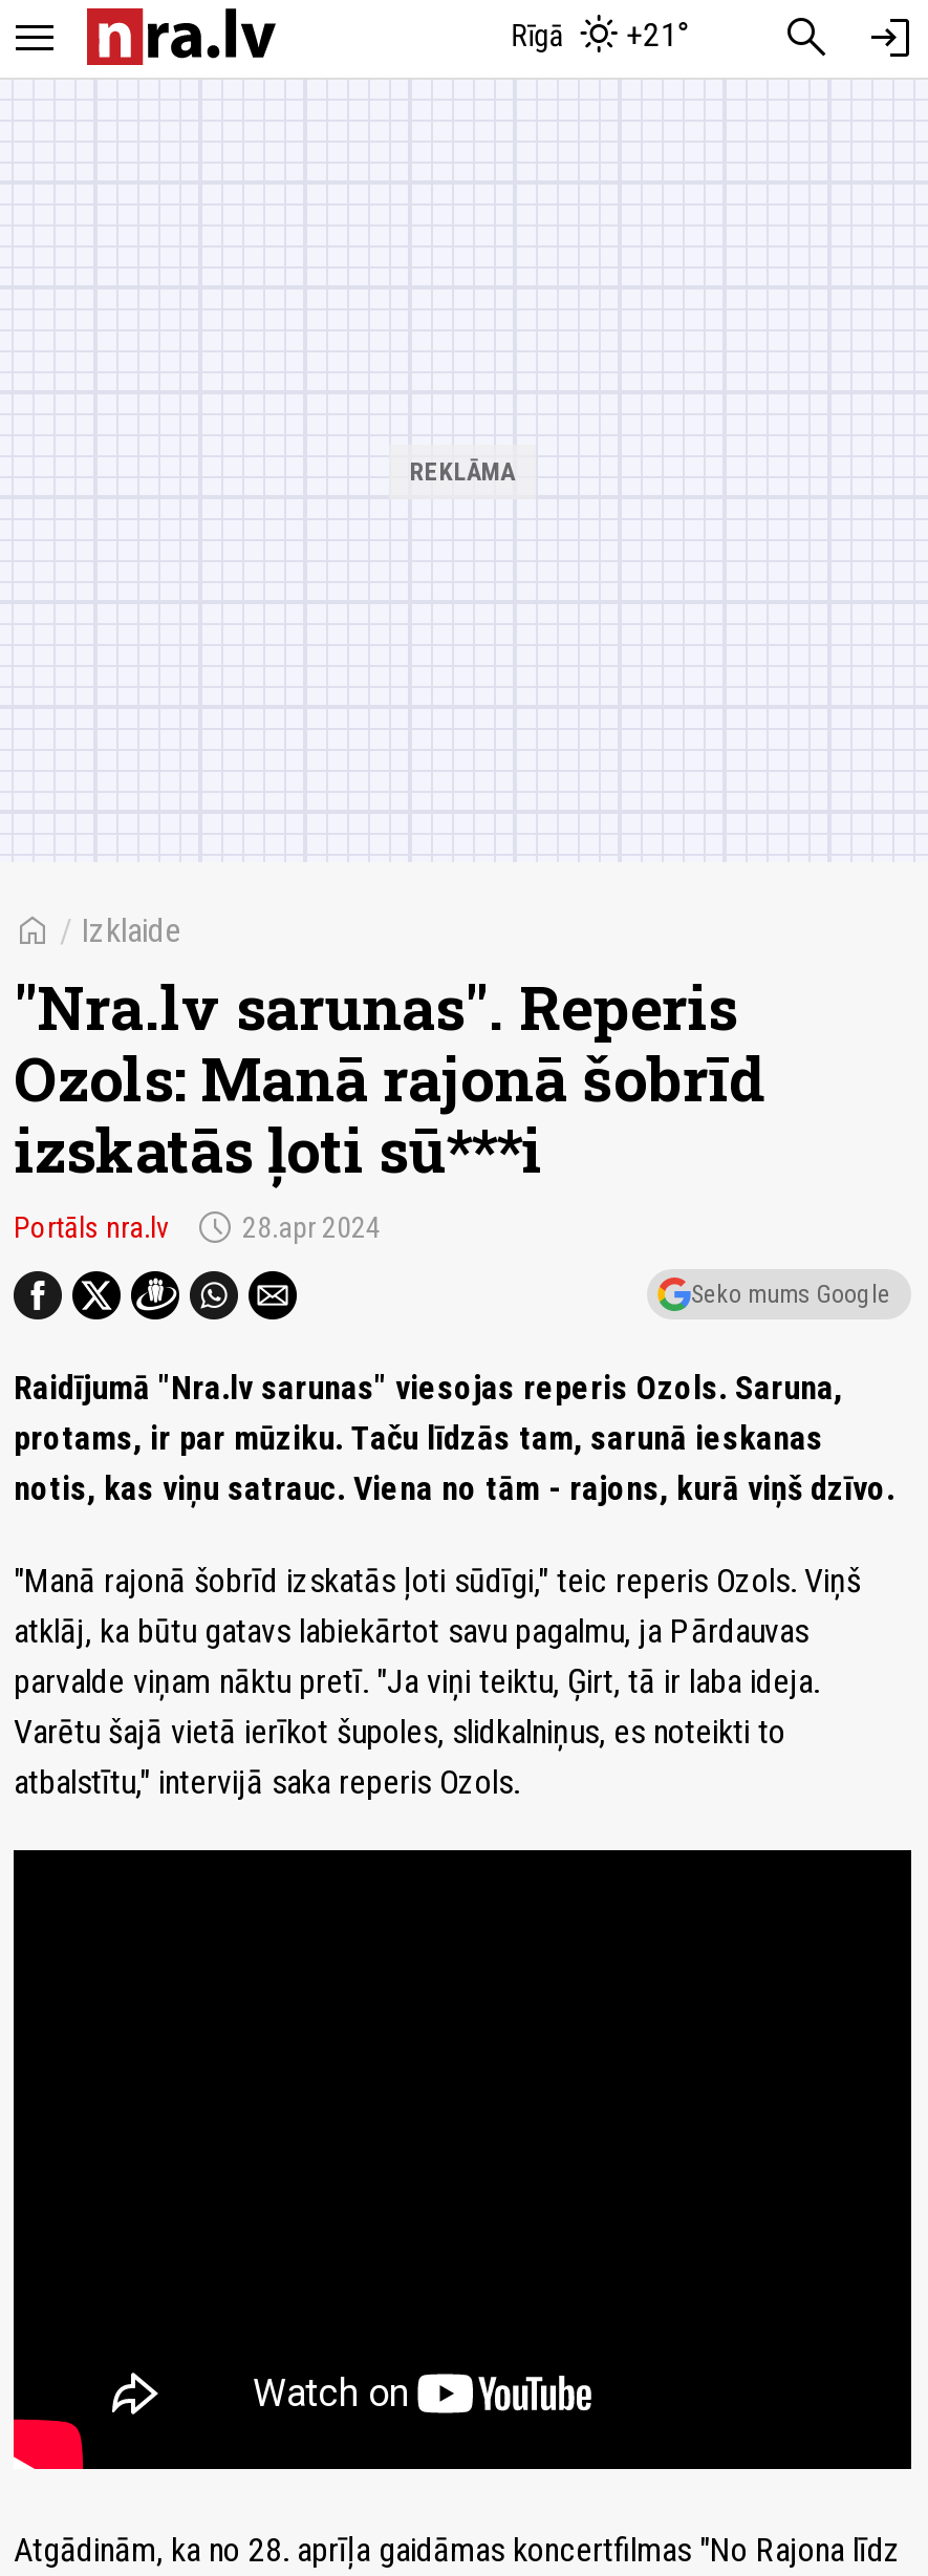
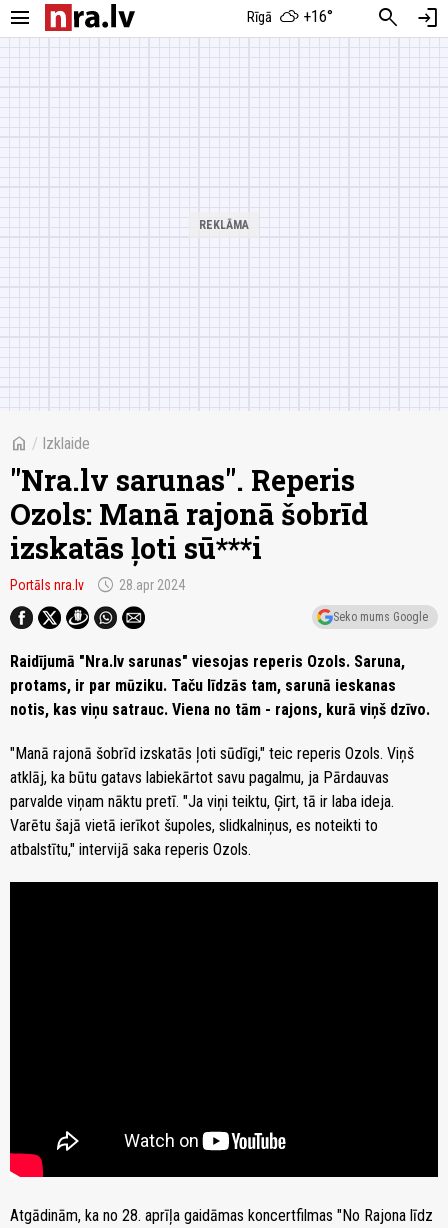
[511,15,689,55] Rīgā +21° -> [247,7,333,26] Rīgā +16°

